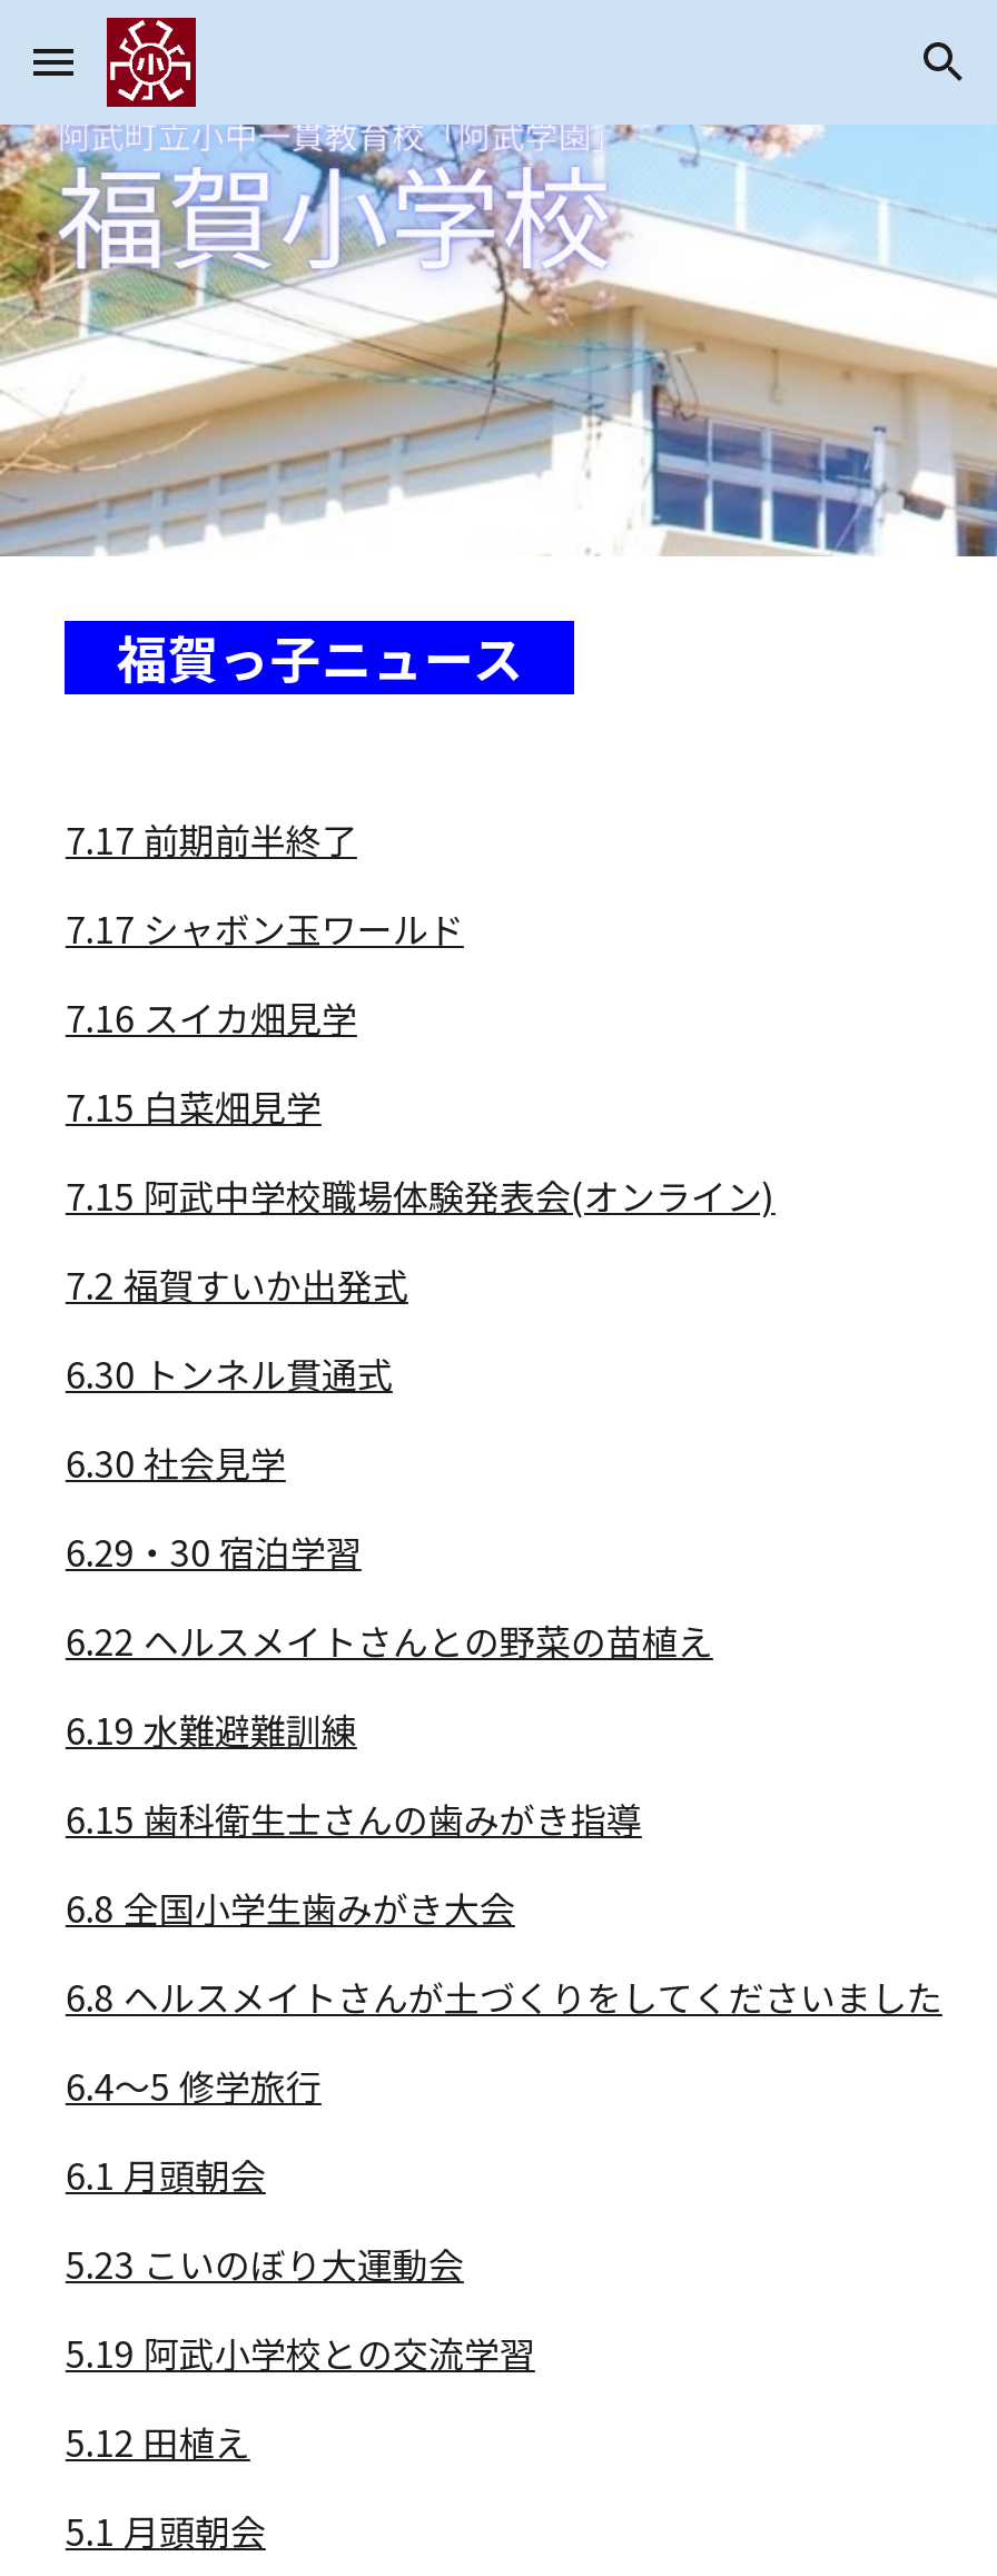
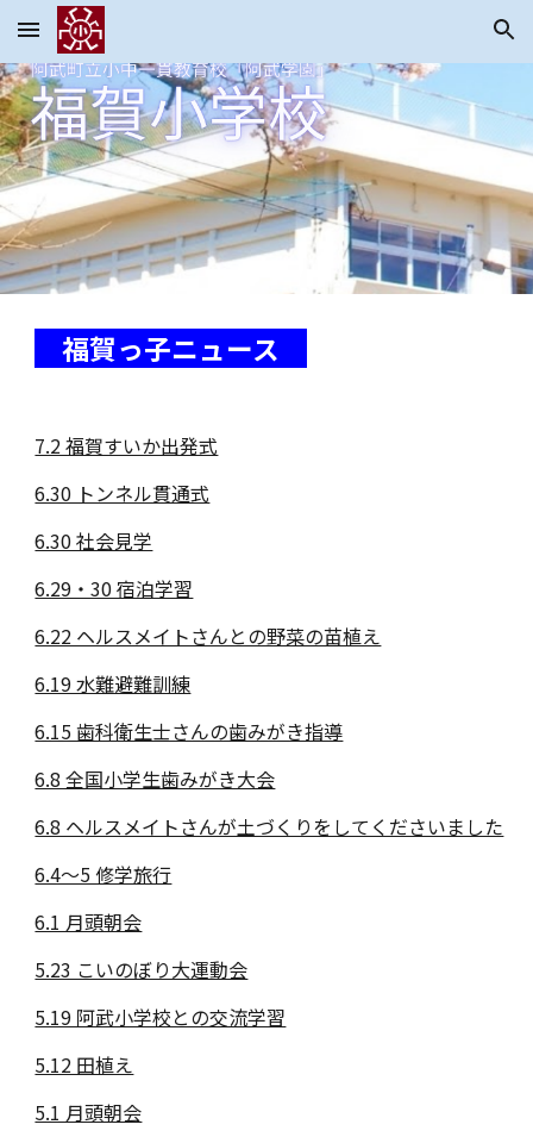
[65,812,775,1222] 7.17 前期前半終了 | 7.17 シャボン玉ワールド | 7.16 スイカ畑見学 | 7.15 白菜畑見学 | 7.15 阿武中学校職場体験発表会(オンライン) -> none

